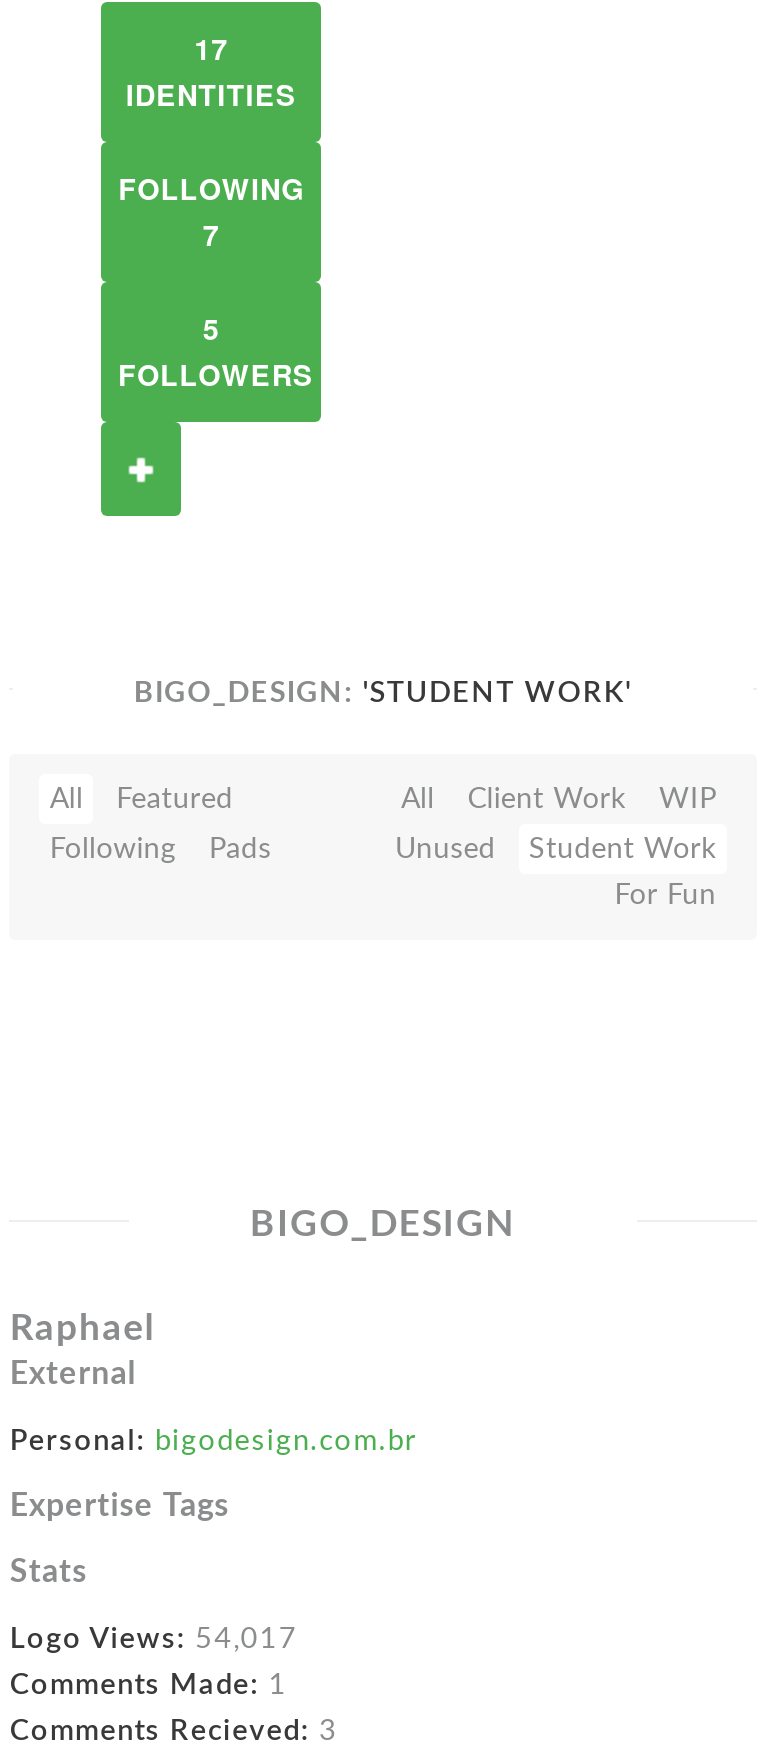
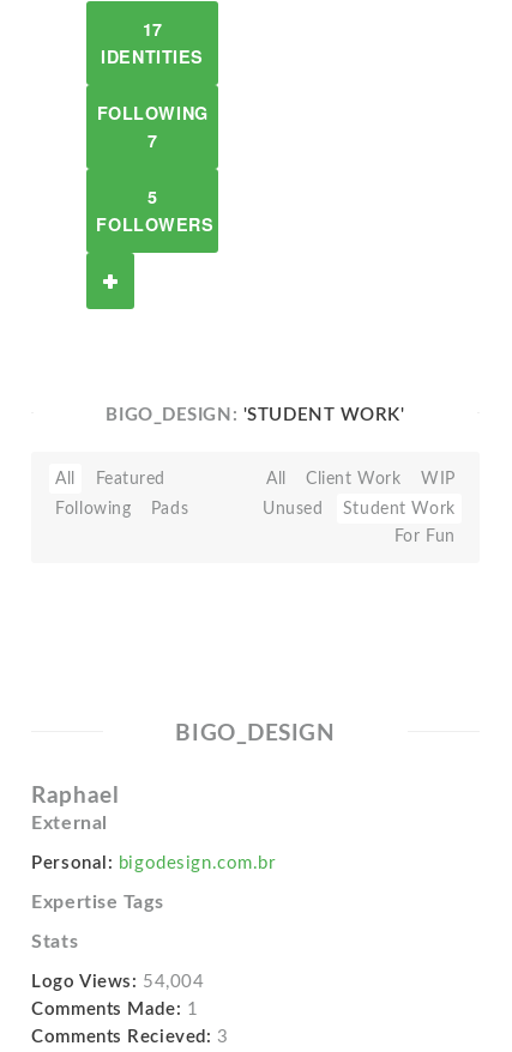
[10,1624,298,1654] Logo Views: 54,017 -> [32,973,204,991] Logo Views: 54,004

